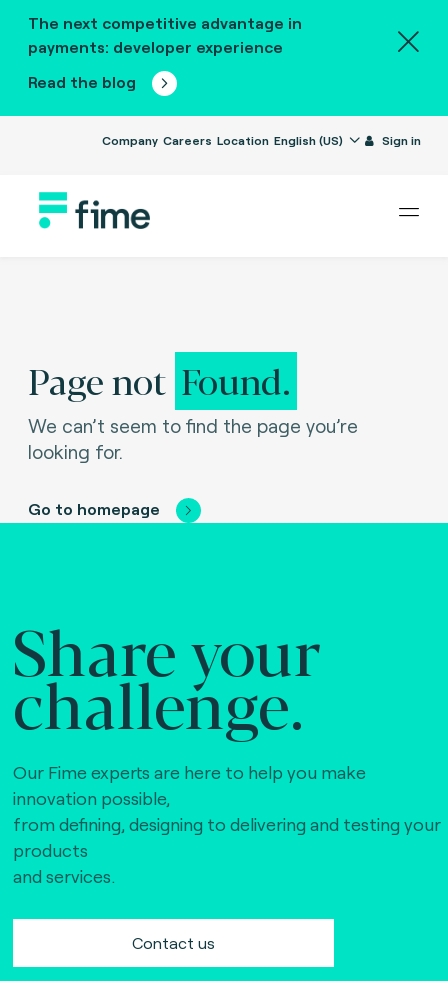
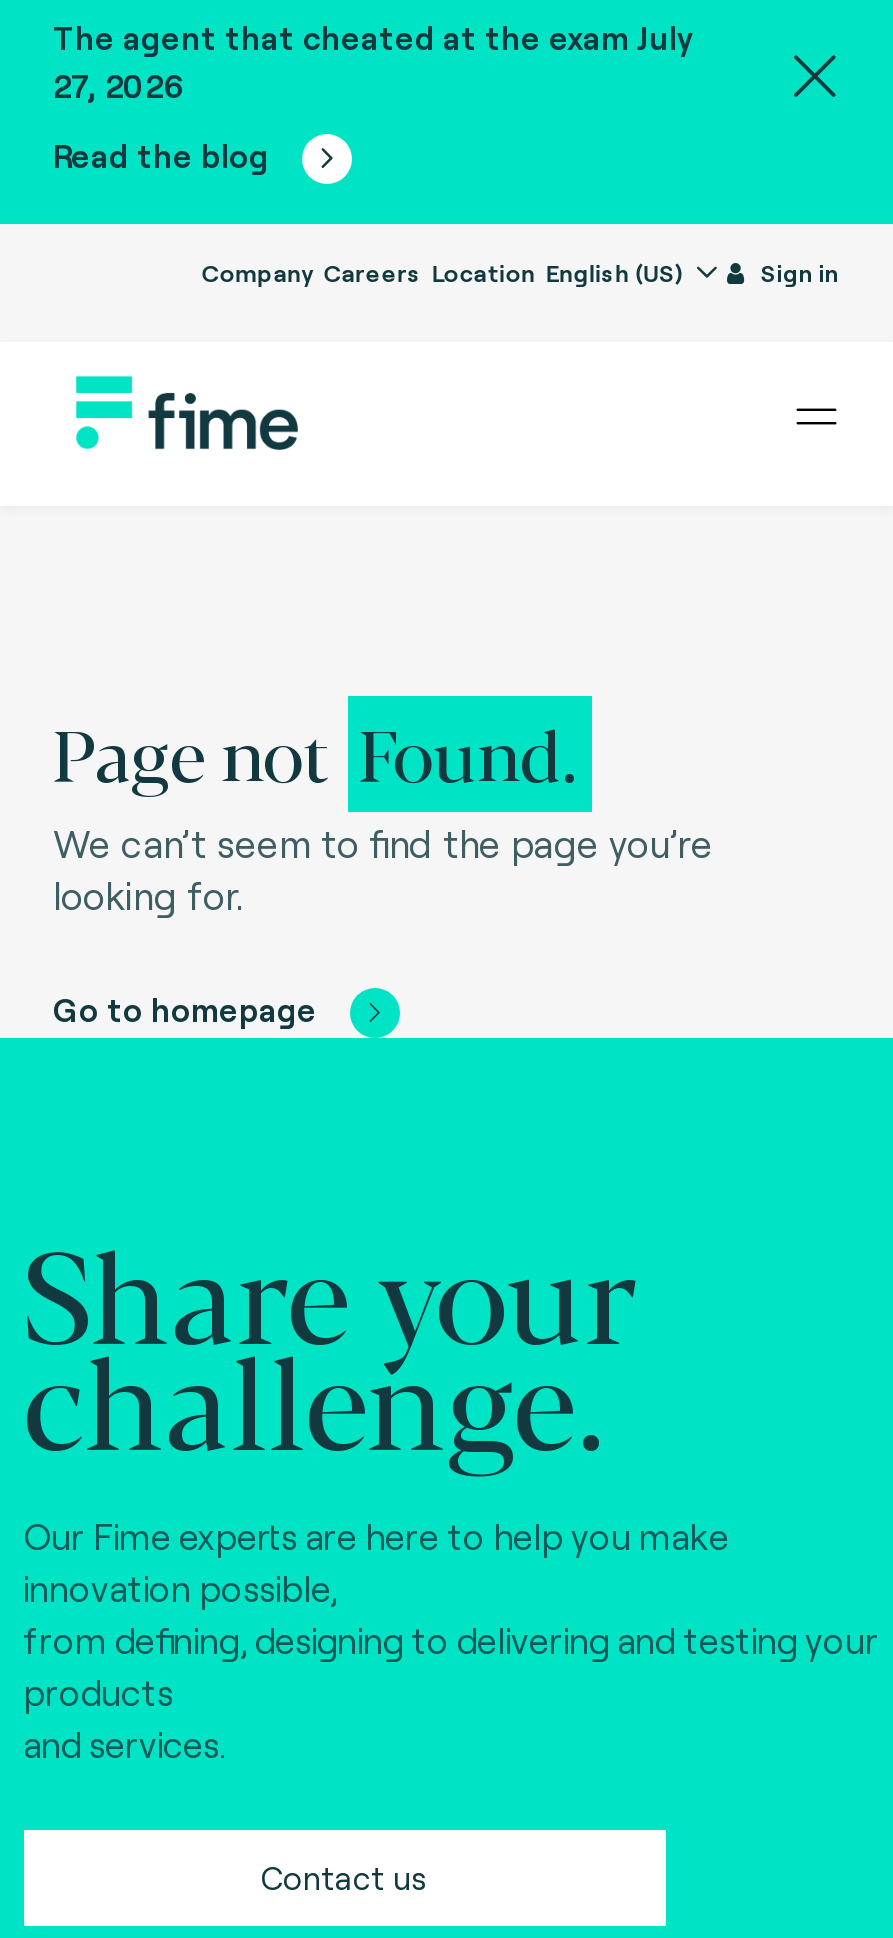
[27,13,301,56] The next competitive advantage in | payments: developer experience -> [53,18,693,104] The agent that cheated at the exam July | 27, 2026

